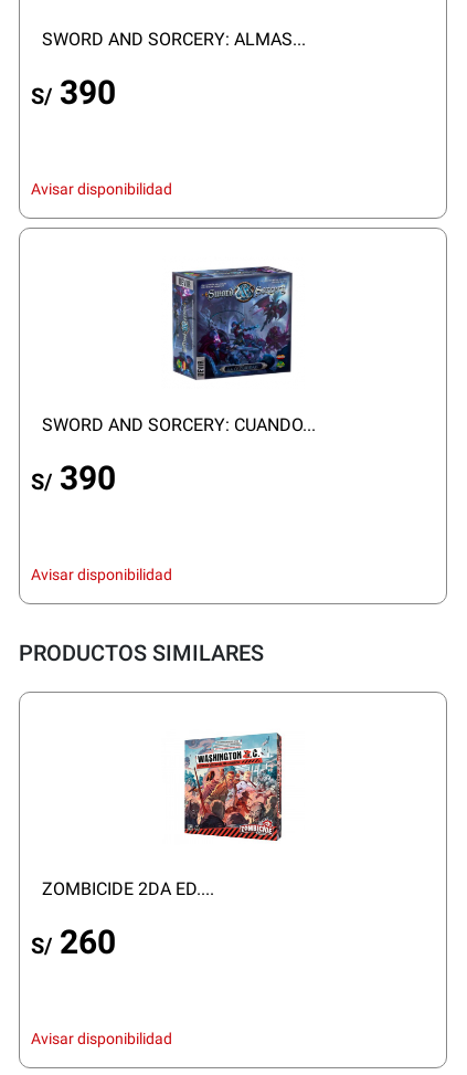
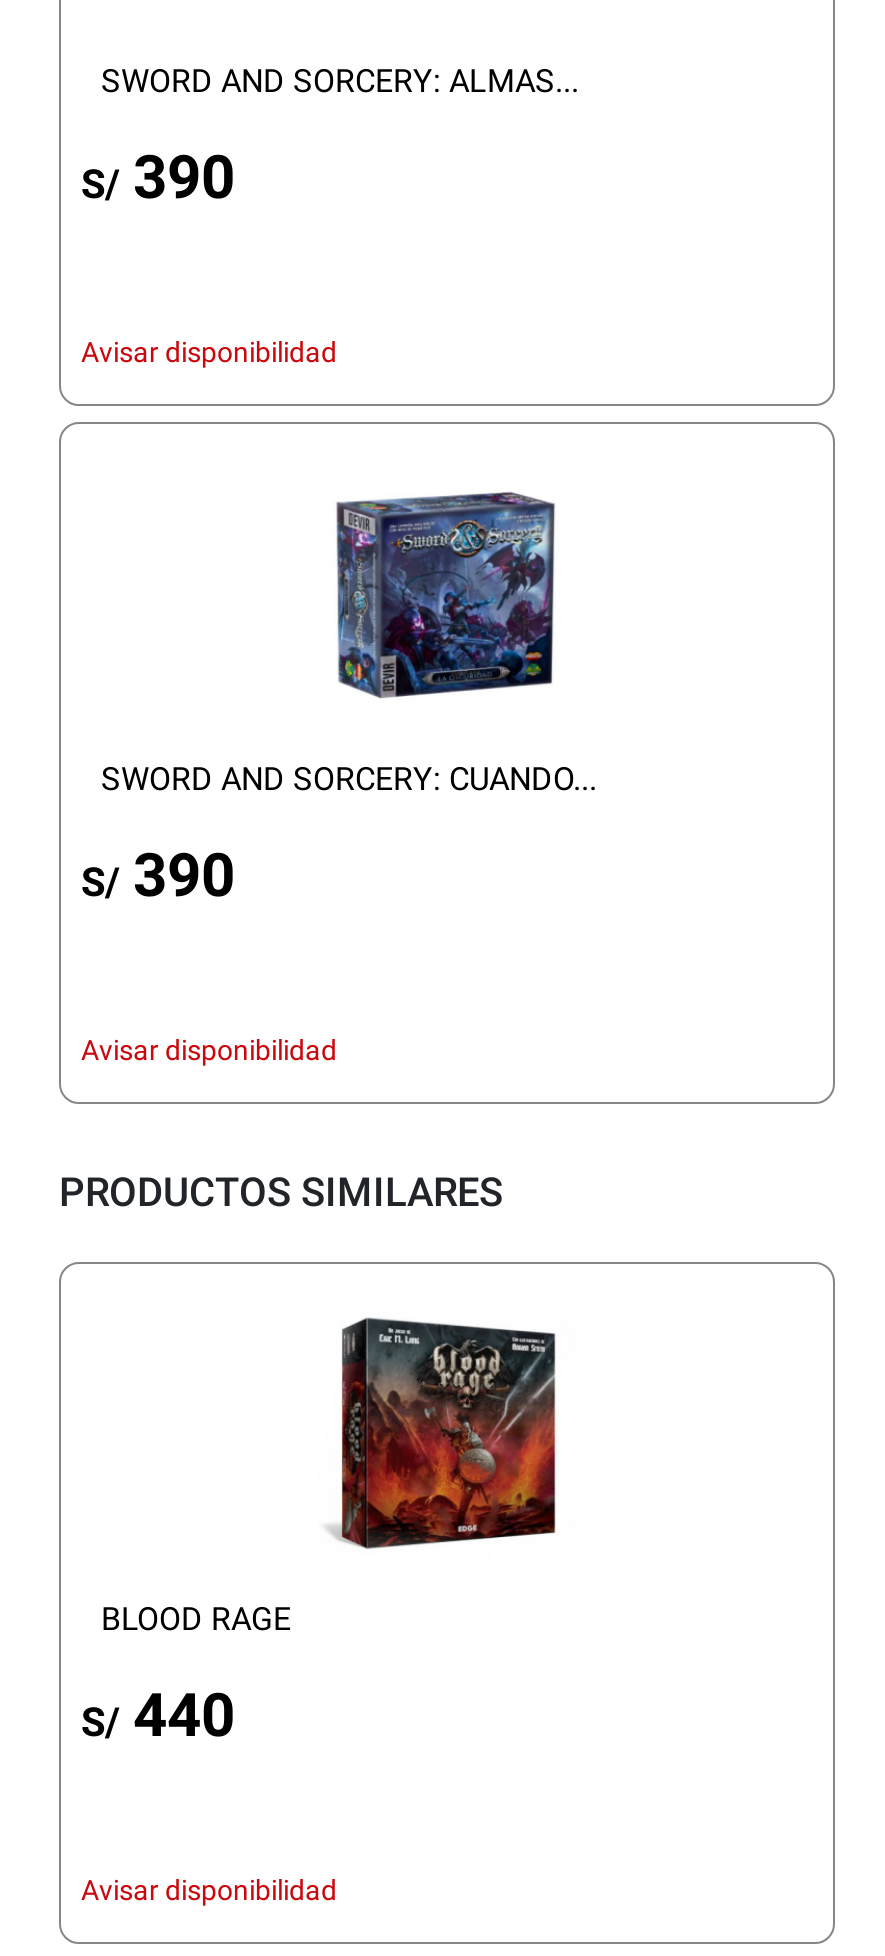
[169,723,293,850] [image] -> [327,1316,557,1550] [image]
[42,879,214,900] ZOMBICIDE 2DA ED.... -> [101,1601,291,1639] BLOOD RAGE
[31,923,116,962] S/ 260 -> [81,1681,235,1751] S/ 440

